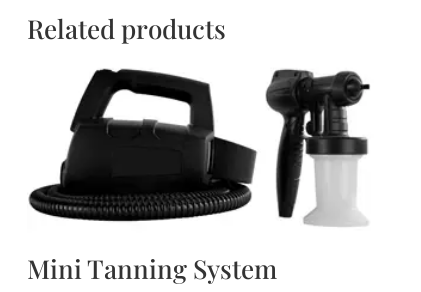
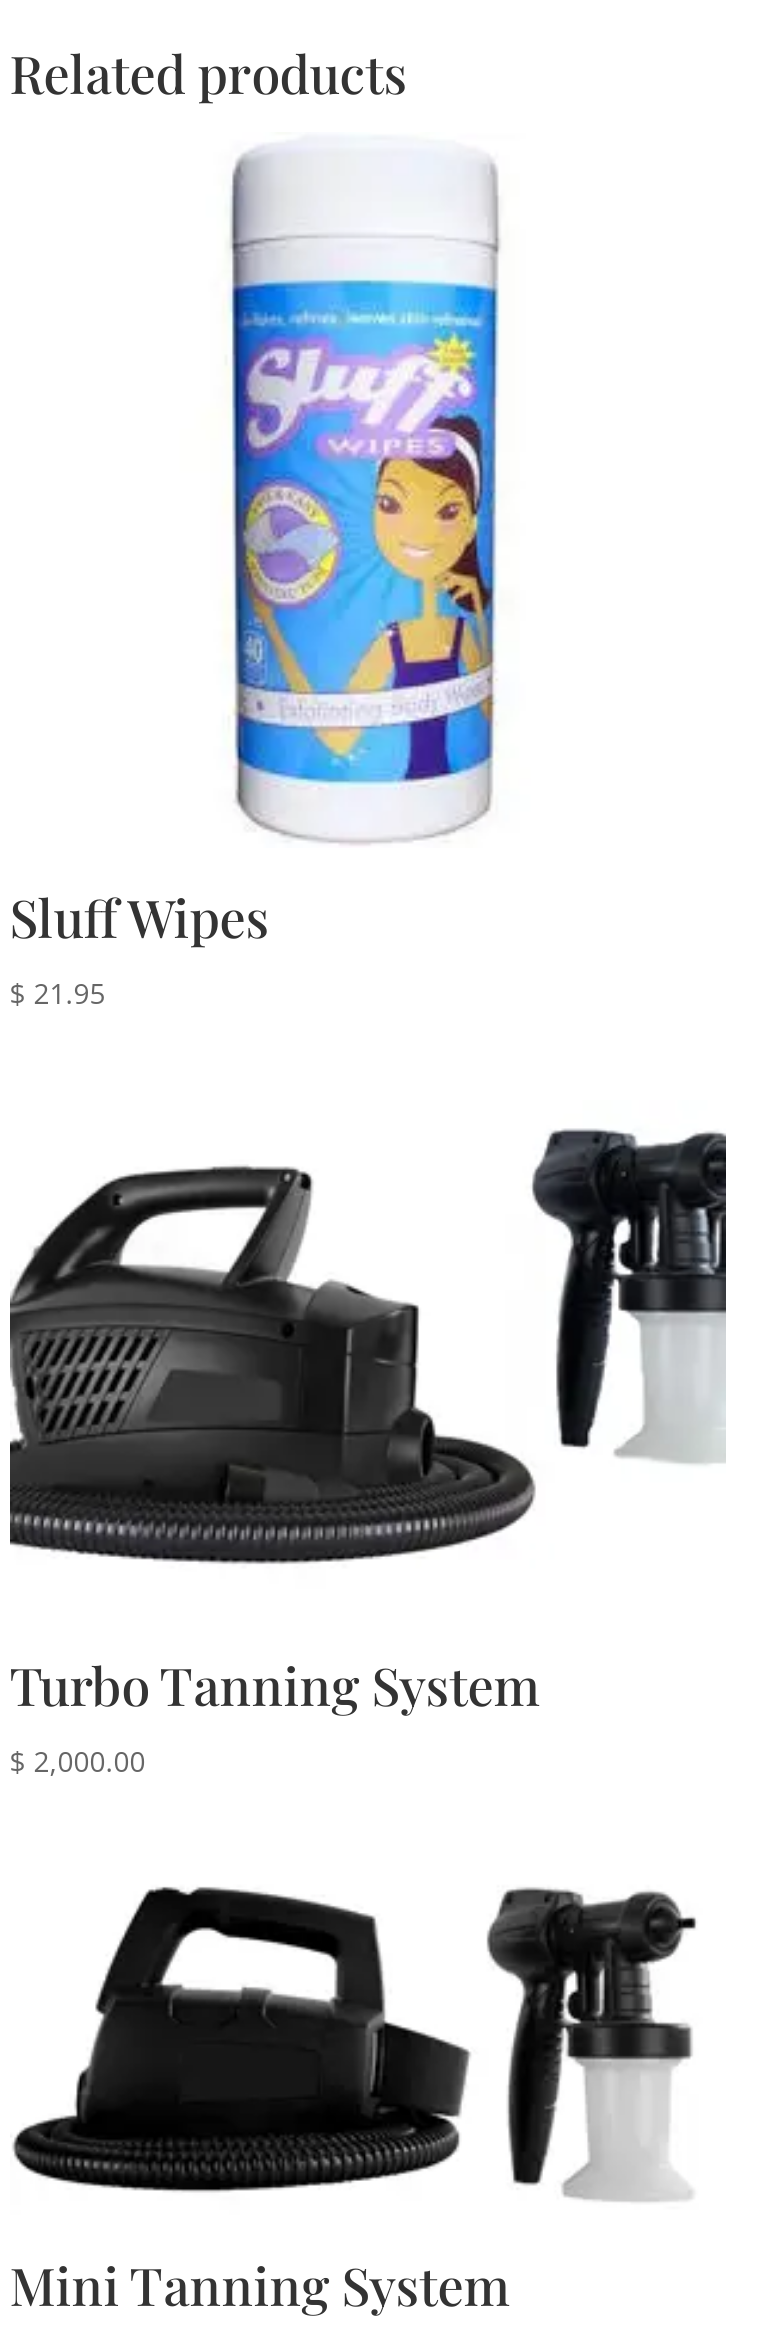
none -> [8,1128,728,1566] [image]
none -> [10,150,500,1013] [image] | Sluff Wipes | $21.95
none -> [10,1649,540,1779] Turbo Tanning System | $2,000.00

